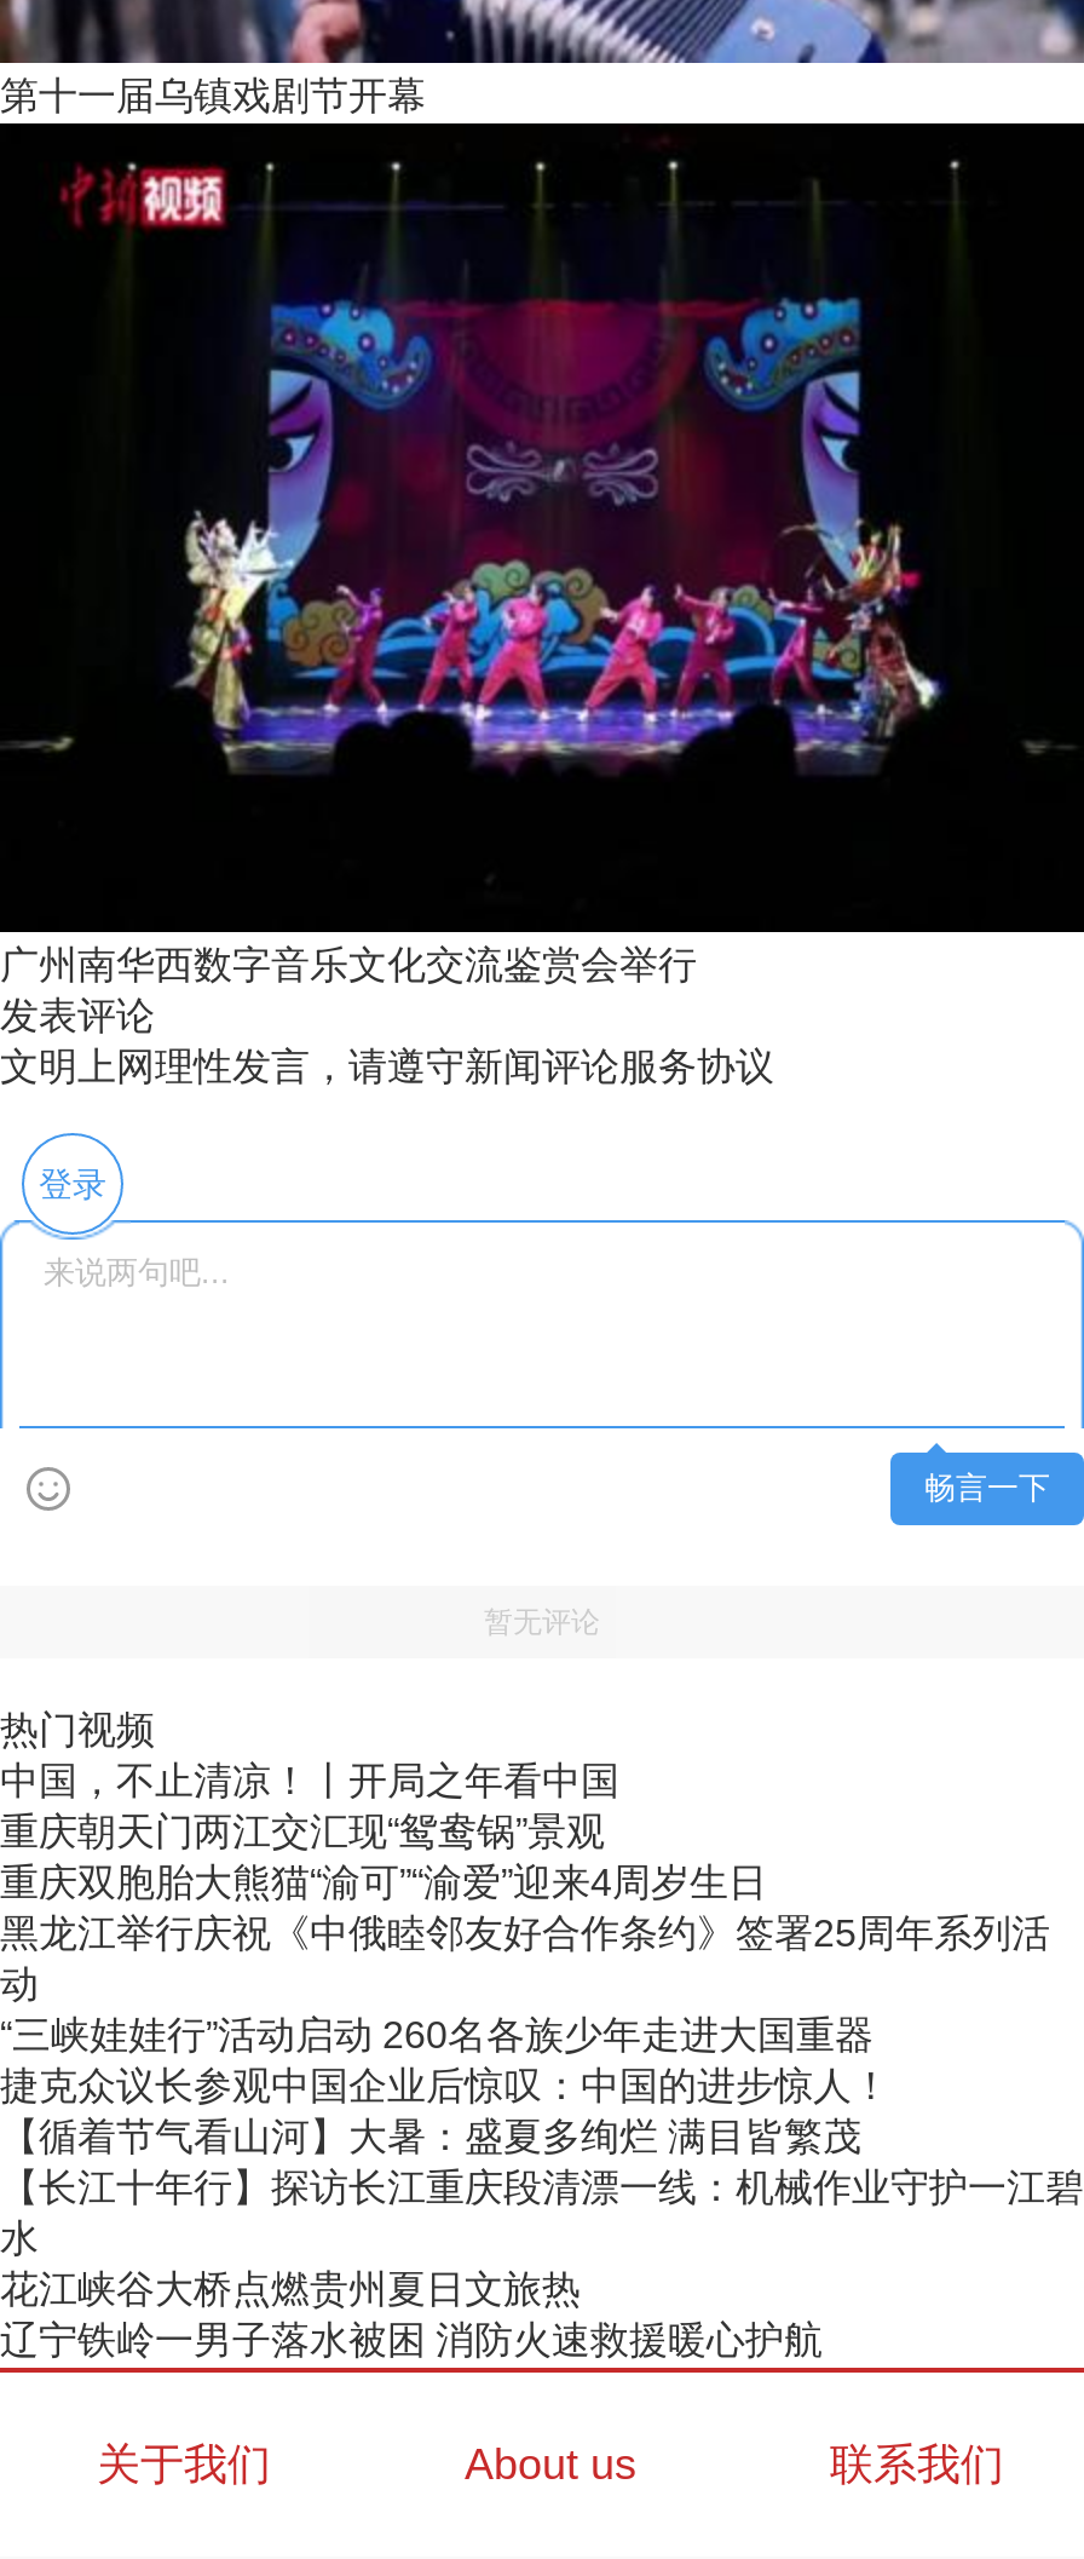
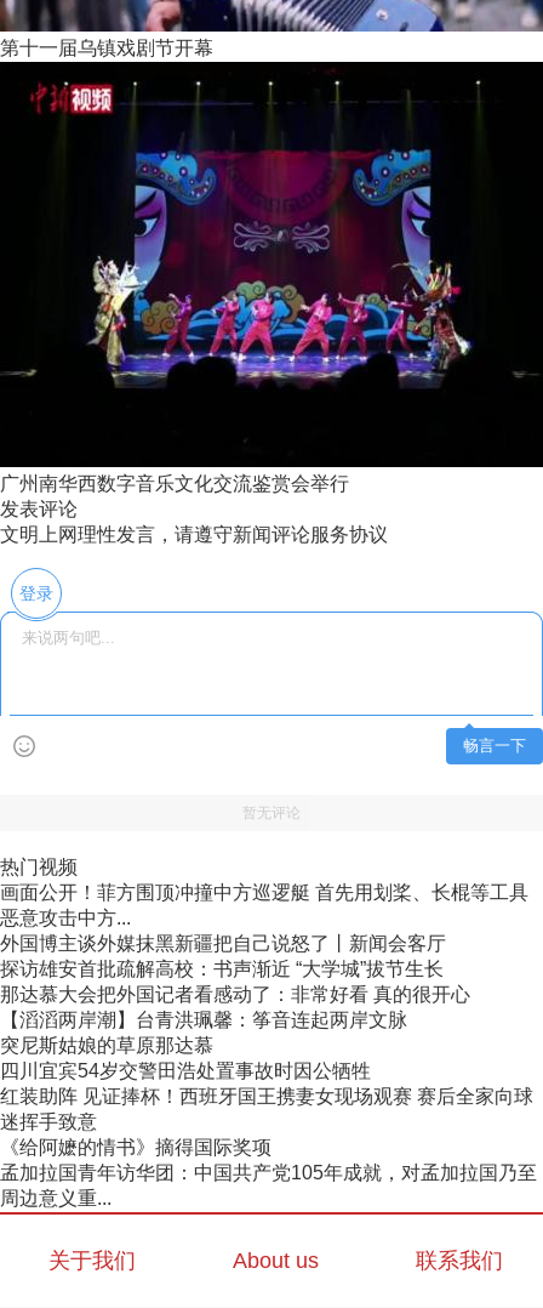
[0,1760,1084,2360] 中国，不止清凉！丨开局之年看中国 | 重庆朝天门两江交汇现“鸳鸯锅”景观 | 重庆双胞胎大熊猫“渝可”“渝爱”迎来4周岁生日 | 黑龙江举行庆祝《中俄睦邻友好合作条约》签署25周年系列活 | 动 | “三峡娃娃行”活动启动 260名各族少年走进大国重器 | 捷克众议长参观中国企业后惊叹：中国的进步惊人！ | 【循着节气看山河】大暑：盛夏多绚烂 满目皆繁茂 | 【长江十年行】探访长江重庆段清漂一线：机械作业守护一江碧 | 水 | 花江峡谷大桥点燃贵州夏日文旅热 | 辽宁铁岭一男子落水被困 消防火速救援暖心护航 -> [0,882,537,1209] 画面公开！菲方围顶冲撞中方巡逻艇 首先用划桨、长棍等工具 | 恶意攻击中方... | 外国博主谈外媒抹黑新疆把自己说怒了丨新闻会客厅 | 探访雄安首批疏解高校：书声渐近 “大学城”拔节生长 | 那达慕大会把外国记者看感动了：非常好看 真的很开心 | 【滔滔两岸潮】台青洪珮馨：筝音连起两岸文脉 | 突尼斯姑娘的草原那达慕 | 四川宜宾54岁交警田浩处置事故时因公牺牲 | 红装助阵 见证捧杯！西班牙国王携妻女现场观赛 赛后全家向球 | 迷挥手致意 | 《给阿嬷的情书》摘得国际奖项 | 孟加拉国青年访华团：中国共产党105年成就，对孟加拉国乃至 | 周边意义重...

